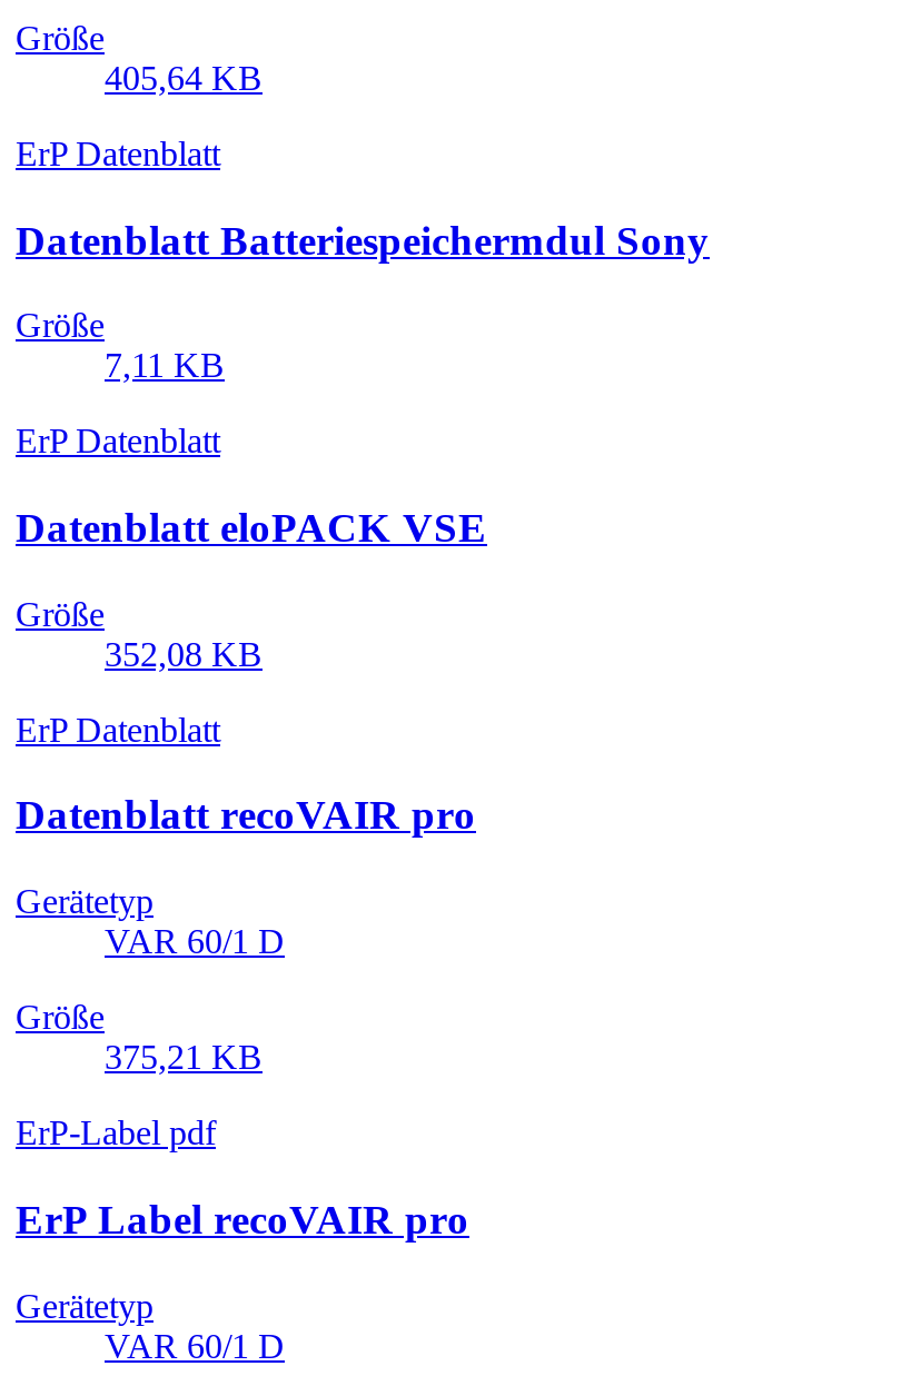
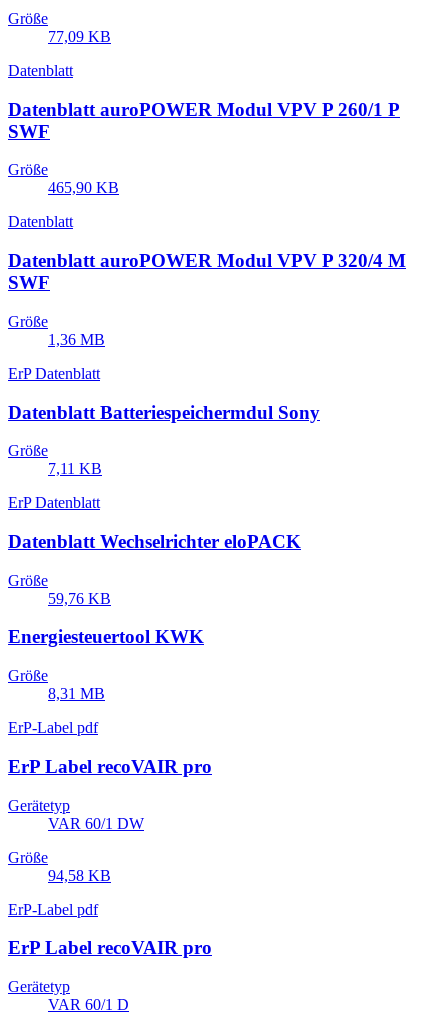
[105,59,263,97] 405,64 KB -> [8,28,406,348] 77,09 KB | Datenblatt | Datenblatt auroPOWER Modul VPV P 260/1 P | SWF | Größe | 465,90 KB | Datenblatt | Datenblatt auroPOWER Modul VPV P 320/4 M | SWF | Größe | 1,36 MB
[16,504,487,551] Datenblatt eloPACK VSE -> [8,531,301,552] Datenblatt Wechselrichter eloPACK
[16,635,476,960] 352,08 KB | ErP Datenblatt | Datenblatt recoVAIR pro | Gerätetyp | VAR 60/1 D -> [8,590,204,647] 59,76 KB | Energiesteuertool KWK
[105,1038,263,1076] 375,21 KB -> [8,685,212,884] 8,31 MB | ErP-Label pdf | ErP Label recoVAIR pro | Gerätetyp | VAR 60/1 DW | Größe | 94,58 KB

